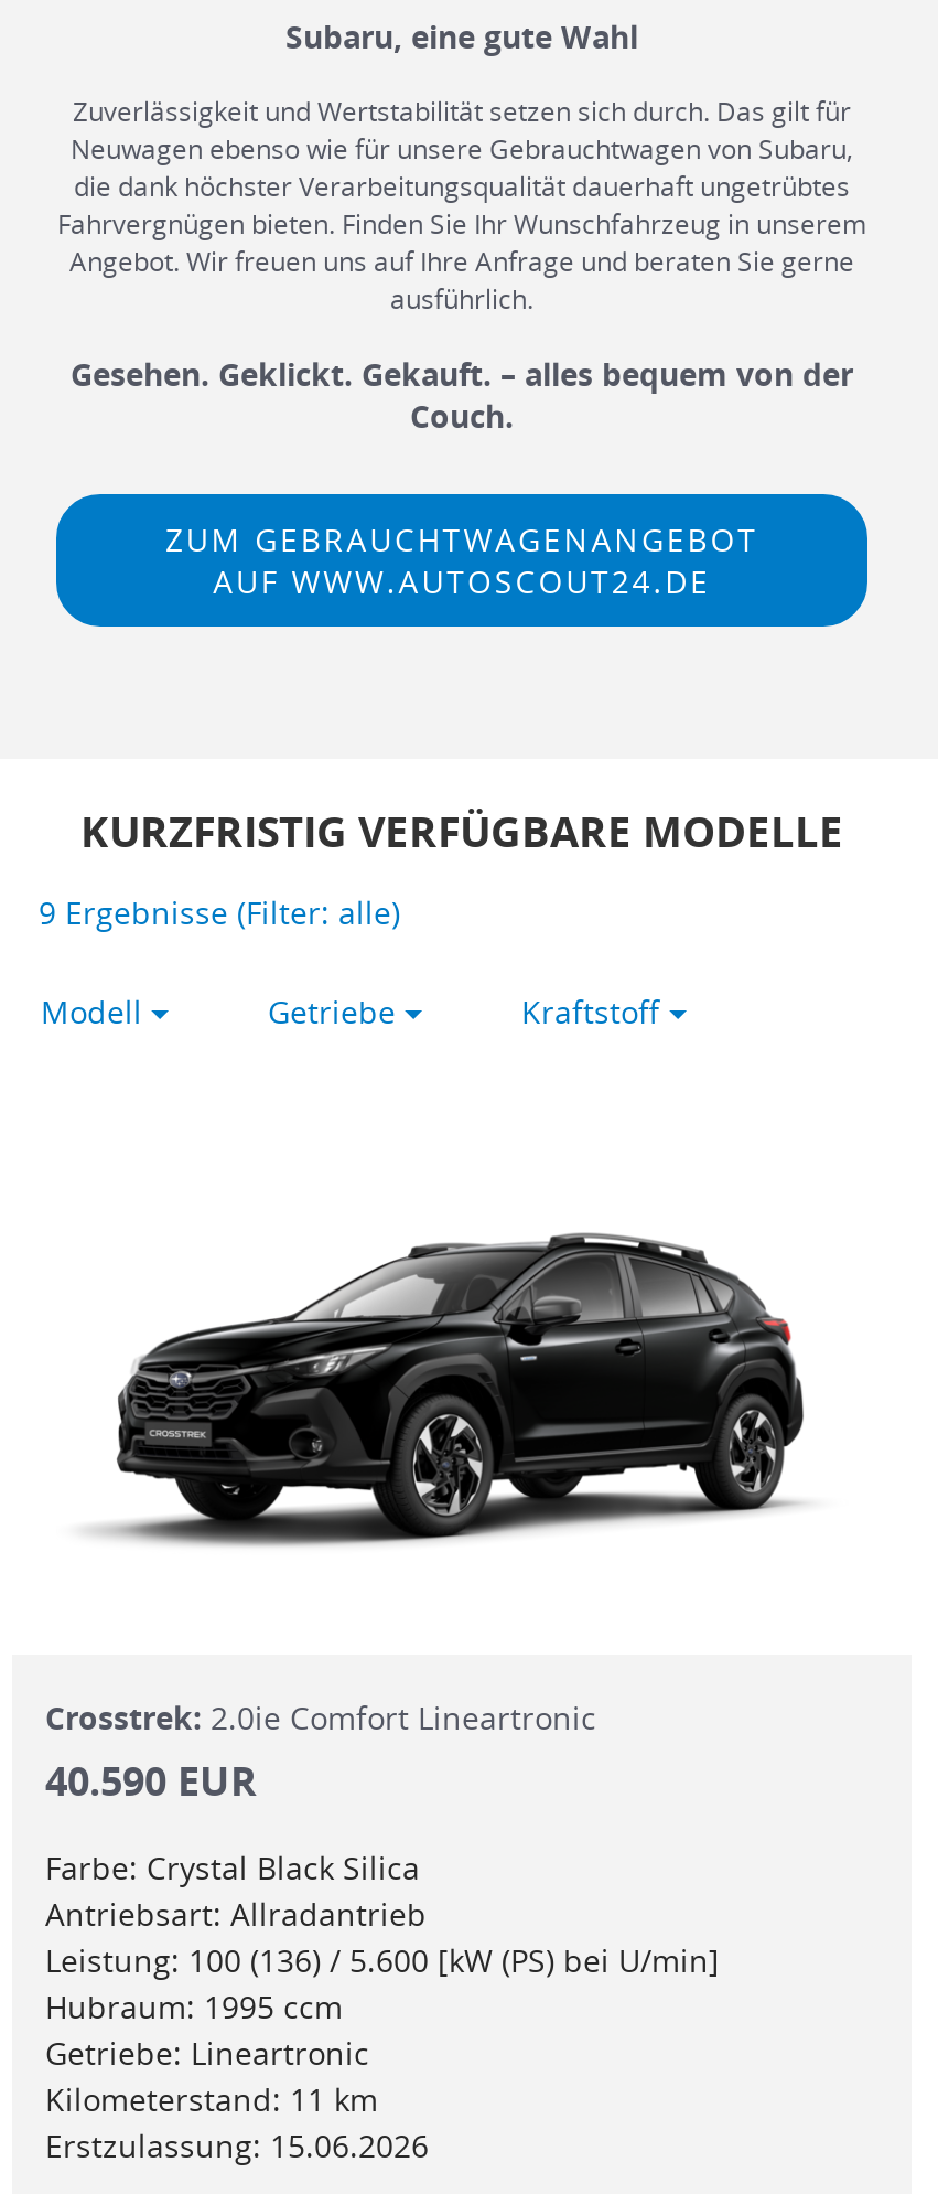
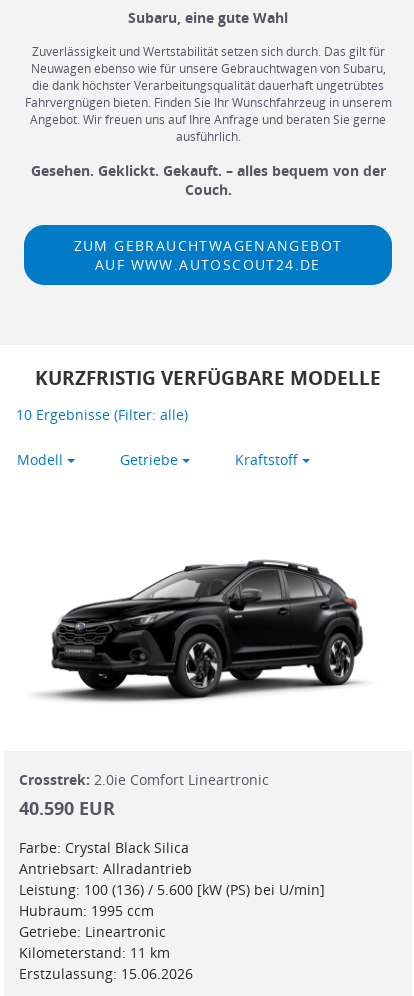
[39,891,400,933] 9 Ergebnisse (Filter: alle) -> [16,405,188,424] 10 Ergebnisse (Filter: alle)

